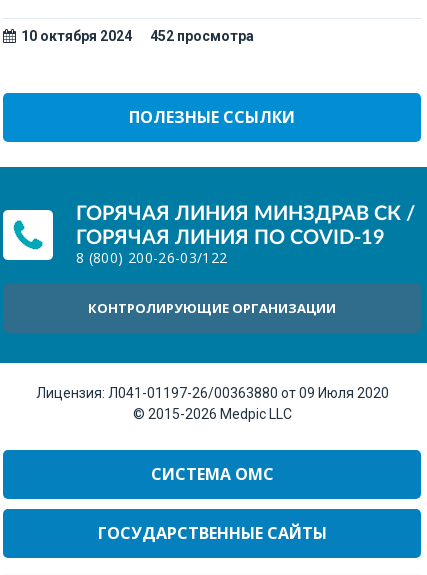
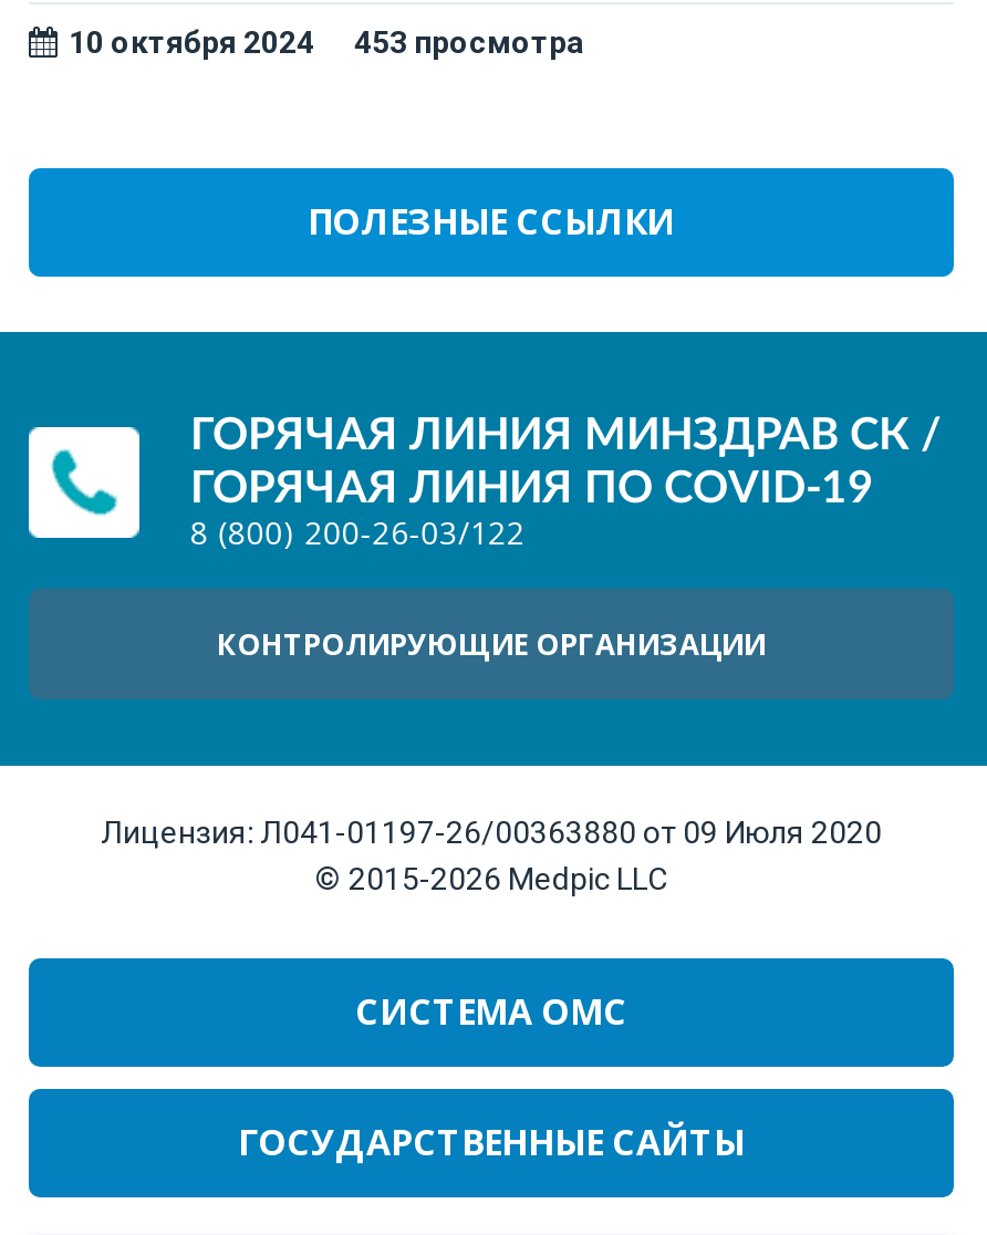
[21,28,254,44] 10 октября 2024 452 просмотрa -> [69,24,584,59] 10 октября 2024 453 просмотрa

